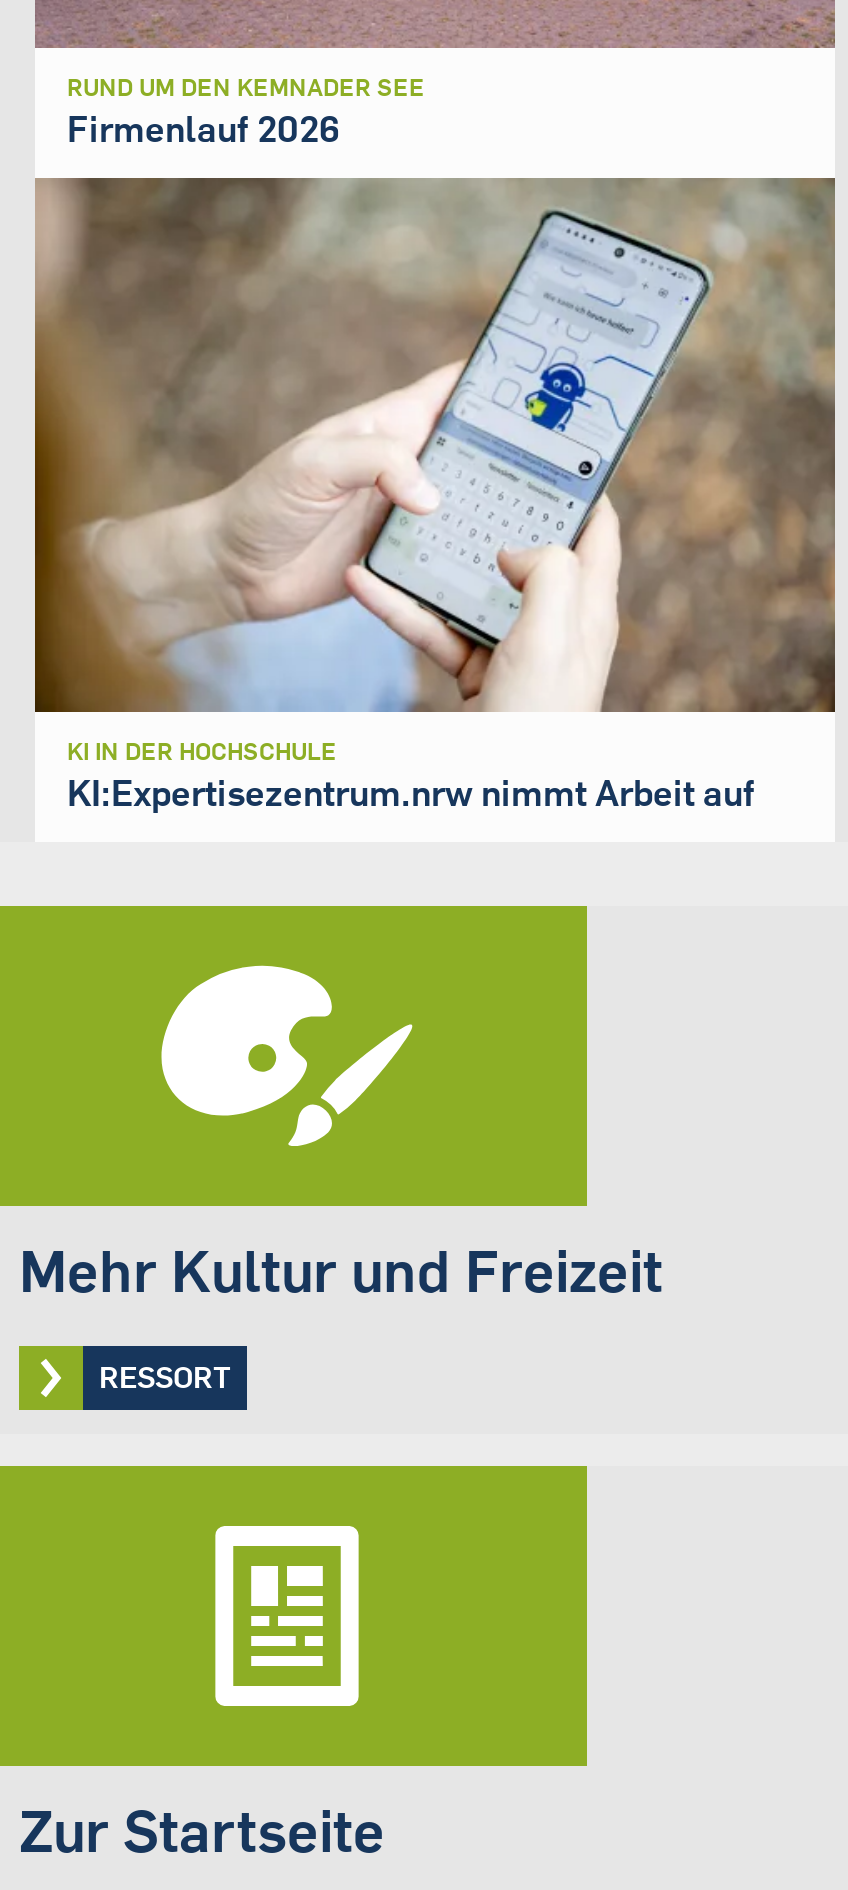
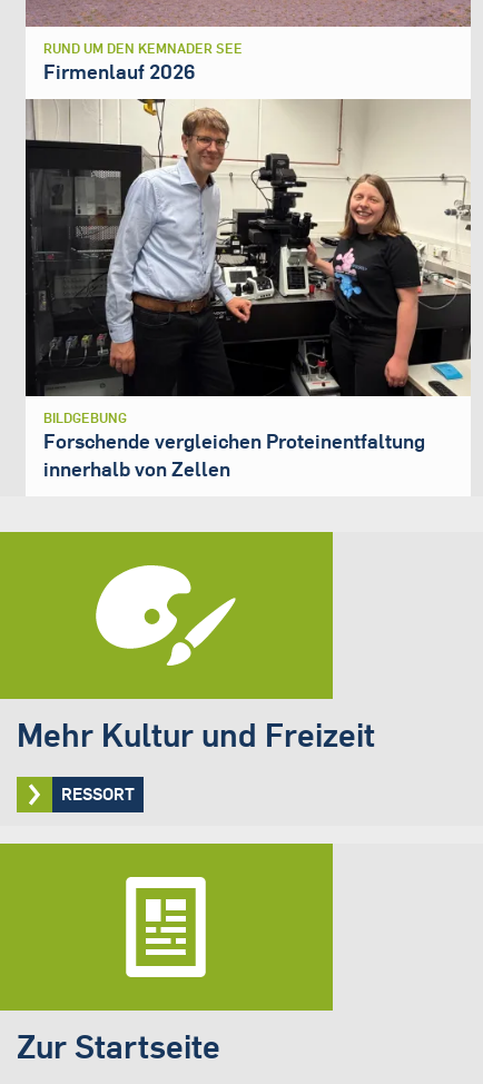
[33,176,837,815] [image] | KI IN DER HOCHSCHULE | KI:Expertisezentrum.nrw nimmt Arbeit auf -> [24,100,471,481] [image] | BILDGEBUNG | Forschende vergleichen Proteinentfaltung | innerhalb von Zellen

